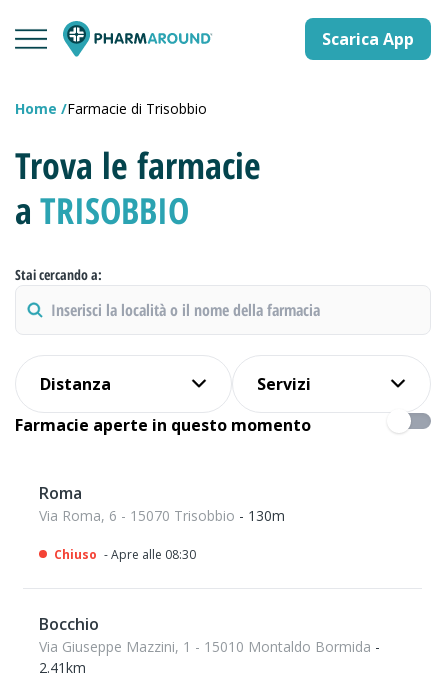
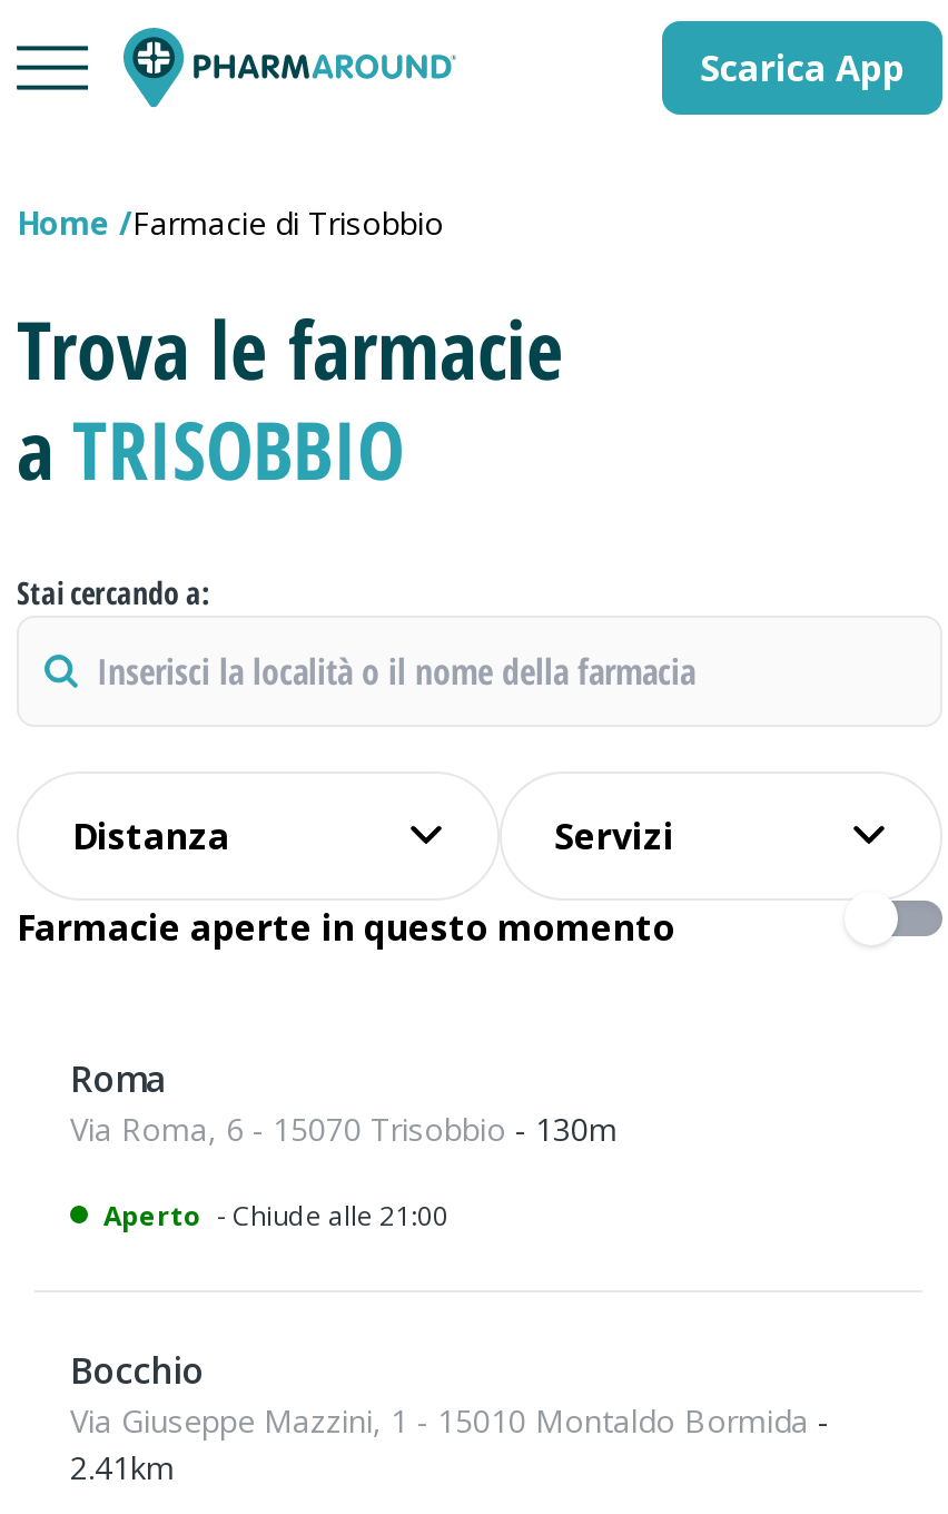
[54,546,196,563] Chiuso - Apre alle 08:30 -> [103,1197,448,1235] Aperto - Chiude alle 21:00

